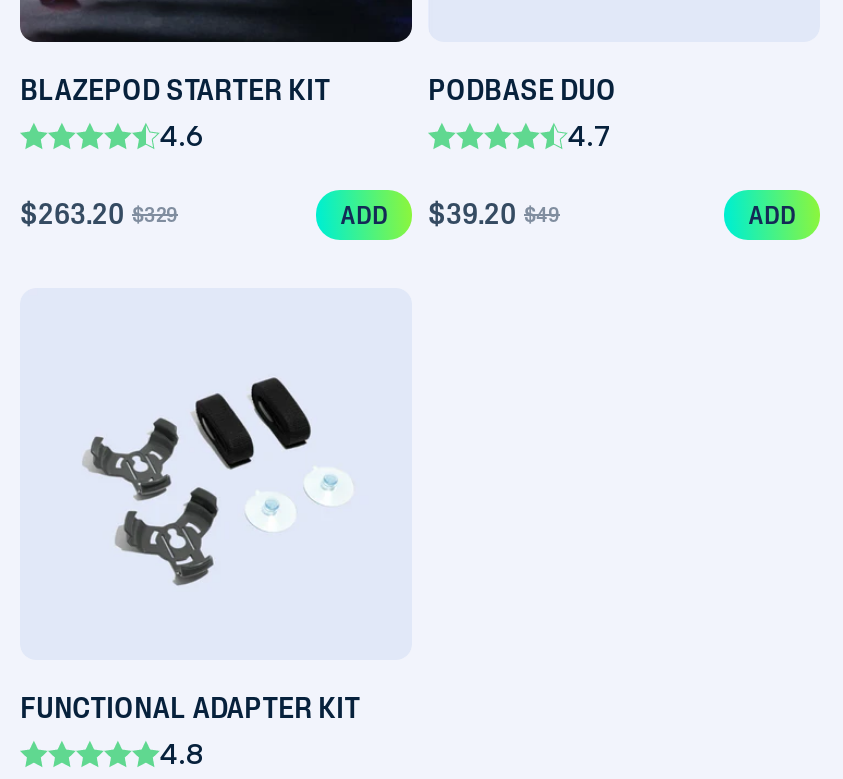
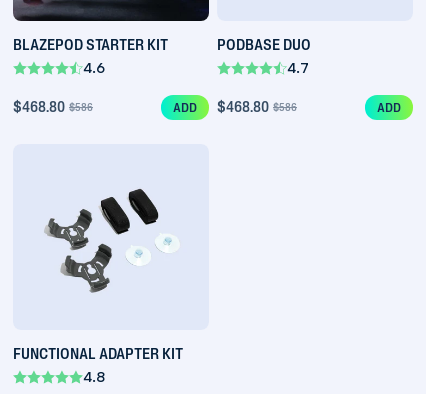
[20,194,178,232] $263.20 $329 -> [13,97,93,116] $468.80 $586
[340,194,560,232] ADD $39.20 $49 -> [173,97,297,116] ADD $468.80 $586

